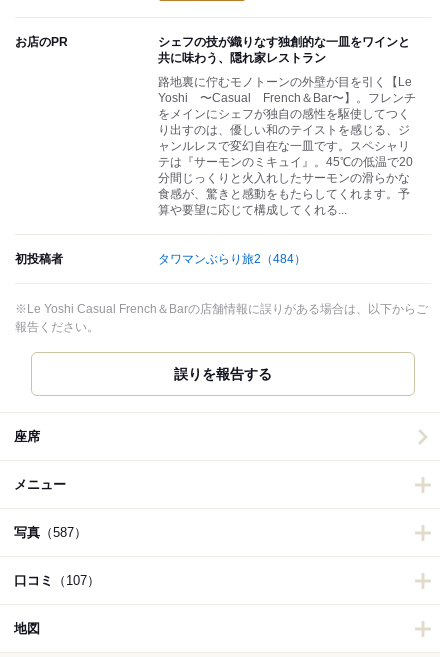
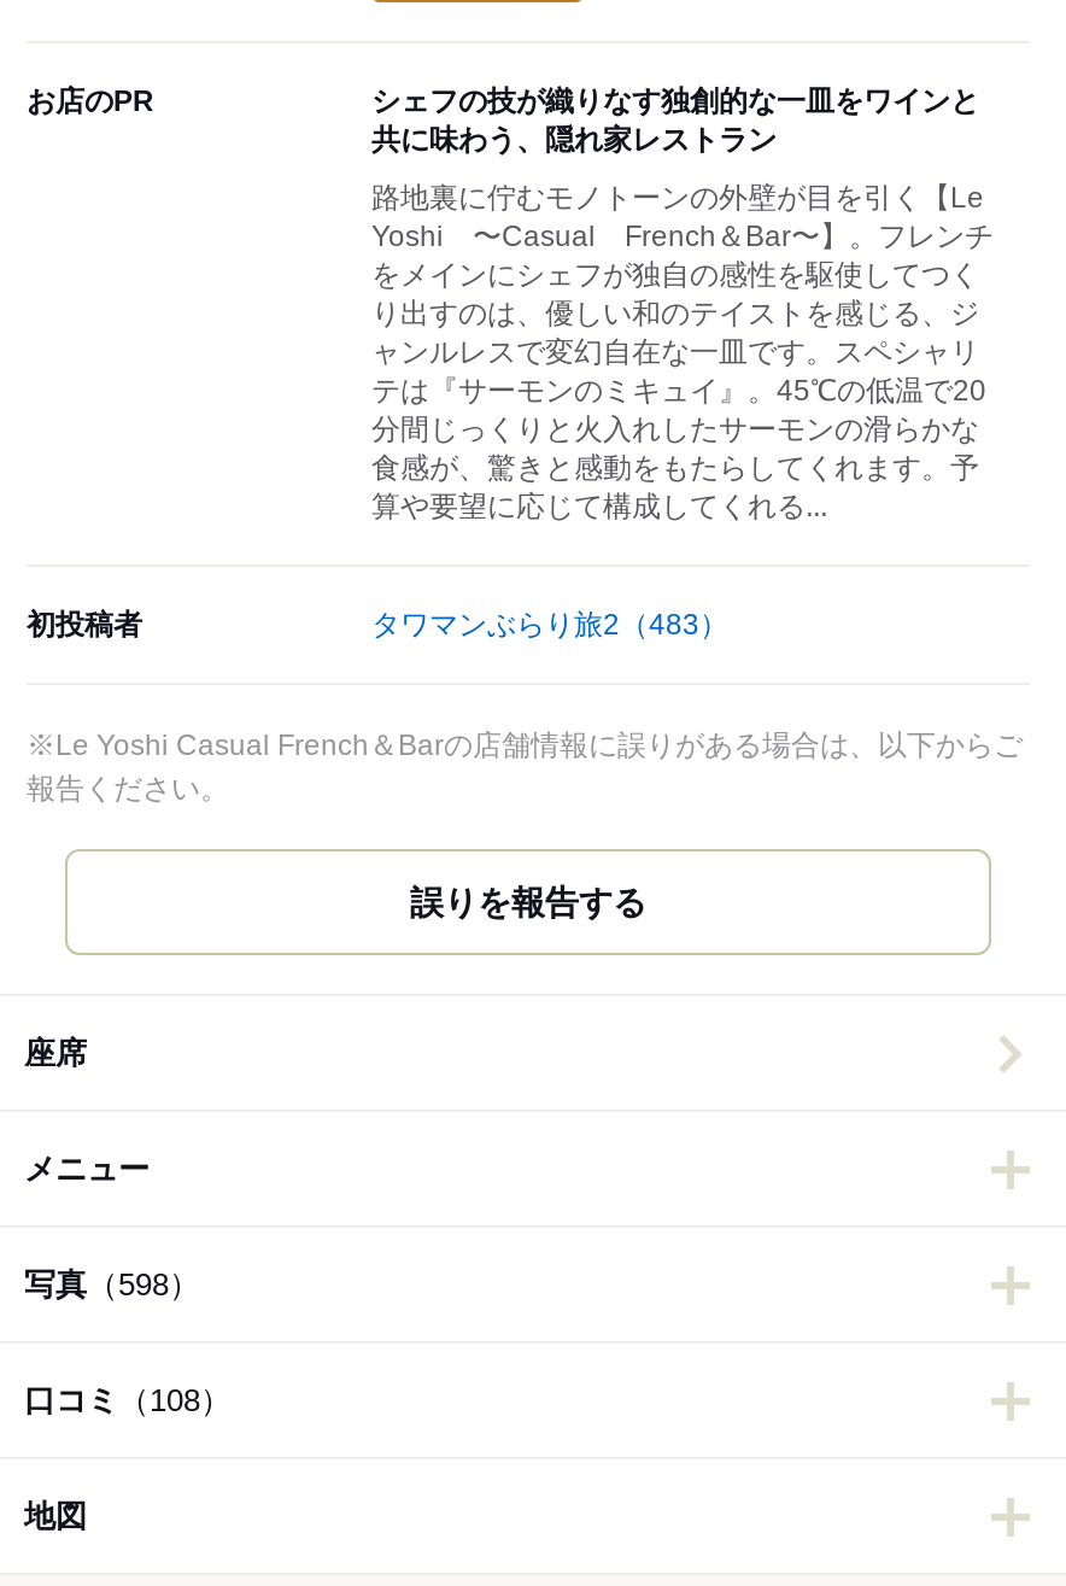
[158,252,306,266] タワマンぶらり旅2（484） -> [371,609,728,642] タワマンぶらり旅2（483）
[14,525,87,540] 写真（587） -> [24,1267,200,1303] 写真（598）
[14,573,100,588] 口コミ（107） -> [24,1383,232,1419] 口コミ（108）

